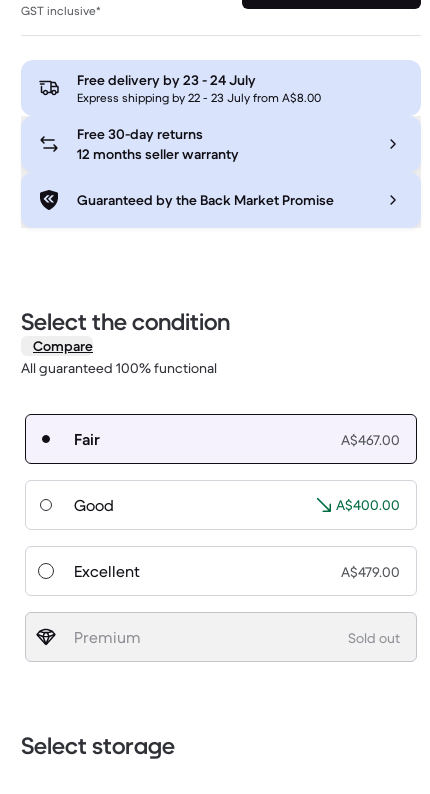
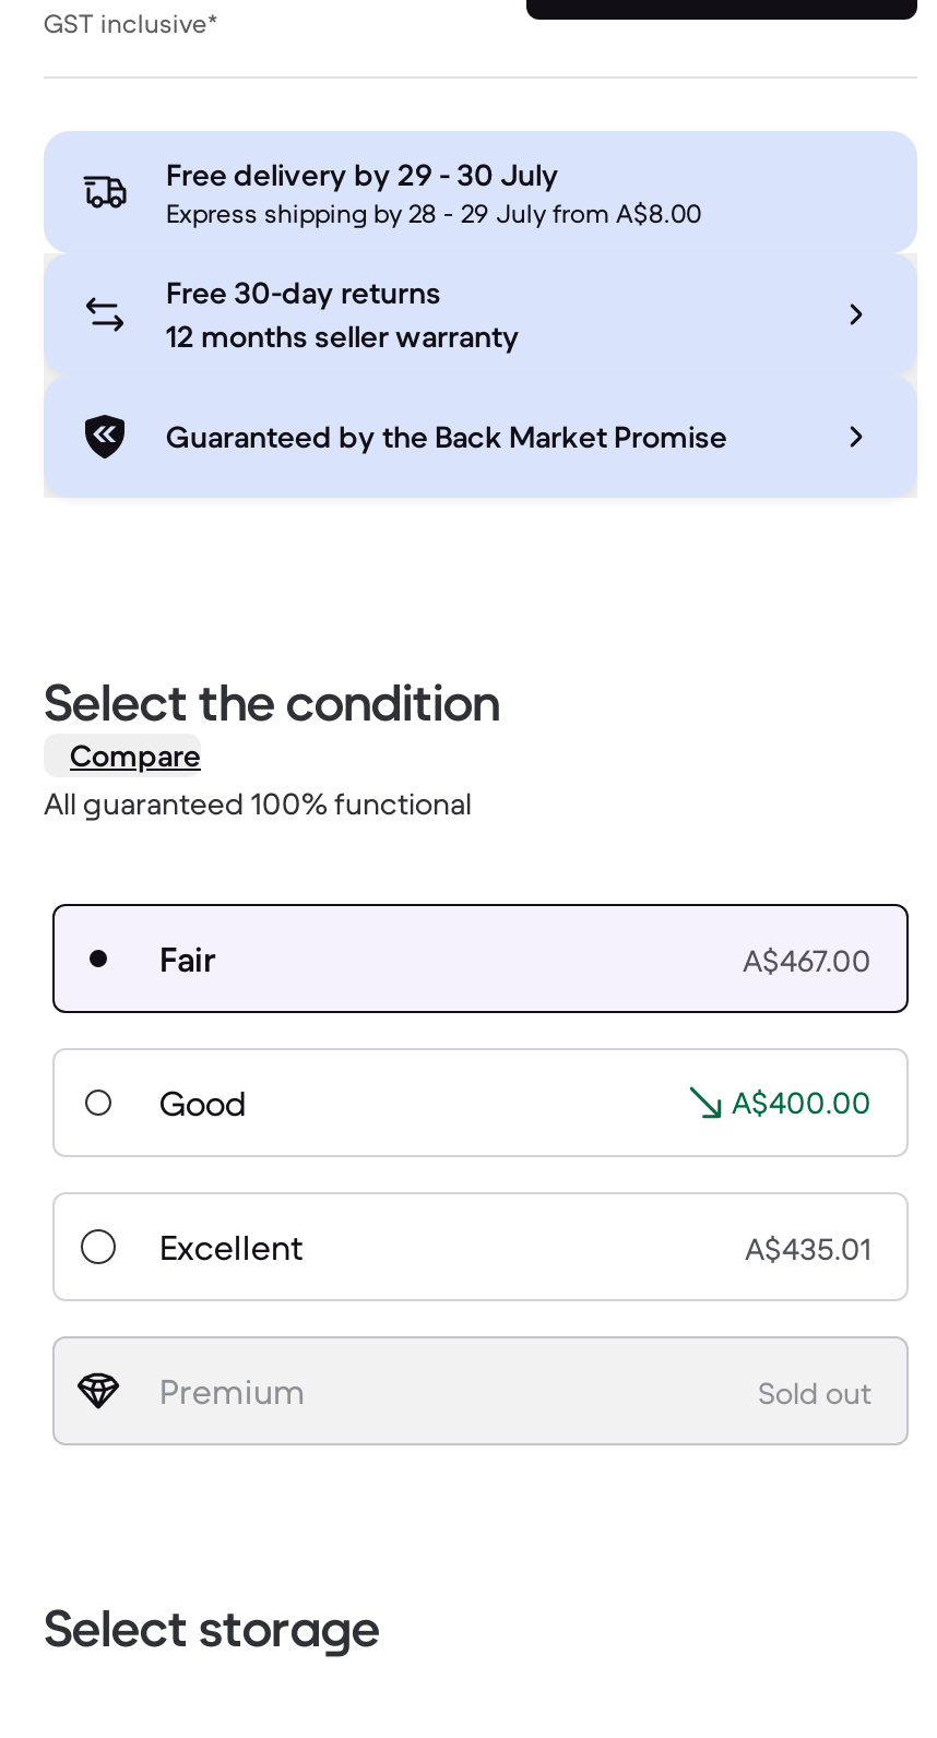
[77,71,256,89] Free delivery by 23 - 24 July -> [166,156,559,195] Free delivery by 29 - 30 July
[77,90,321,105] Express shipping by 22 - 23 July from A$8.00 -> [166,197,701,230] Express shipping by 28 - 29 July from A$8.00
[341,563,400,581] A$479.00 -> [745,1230,871,1269] A$435.01

